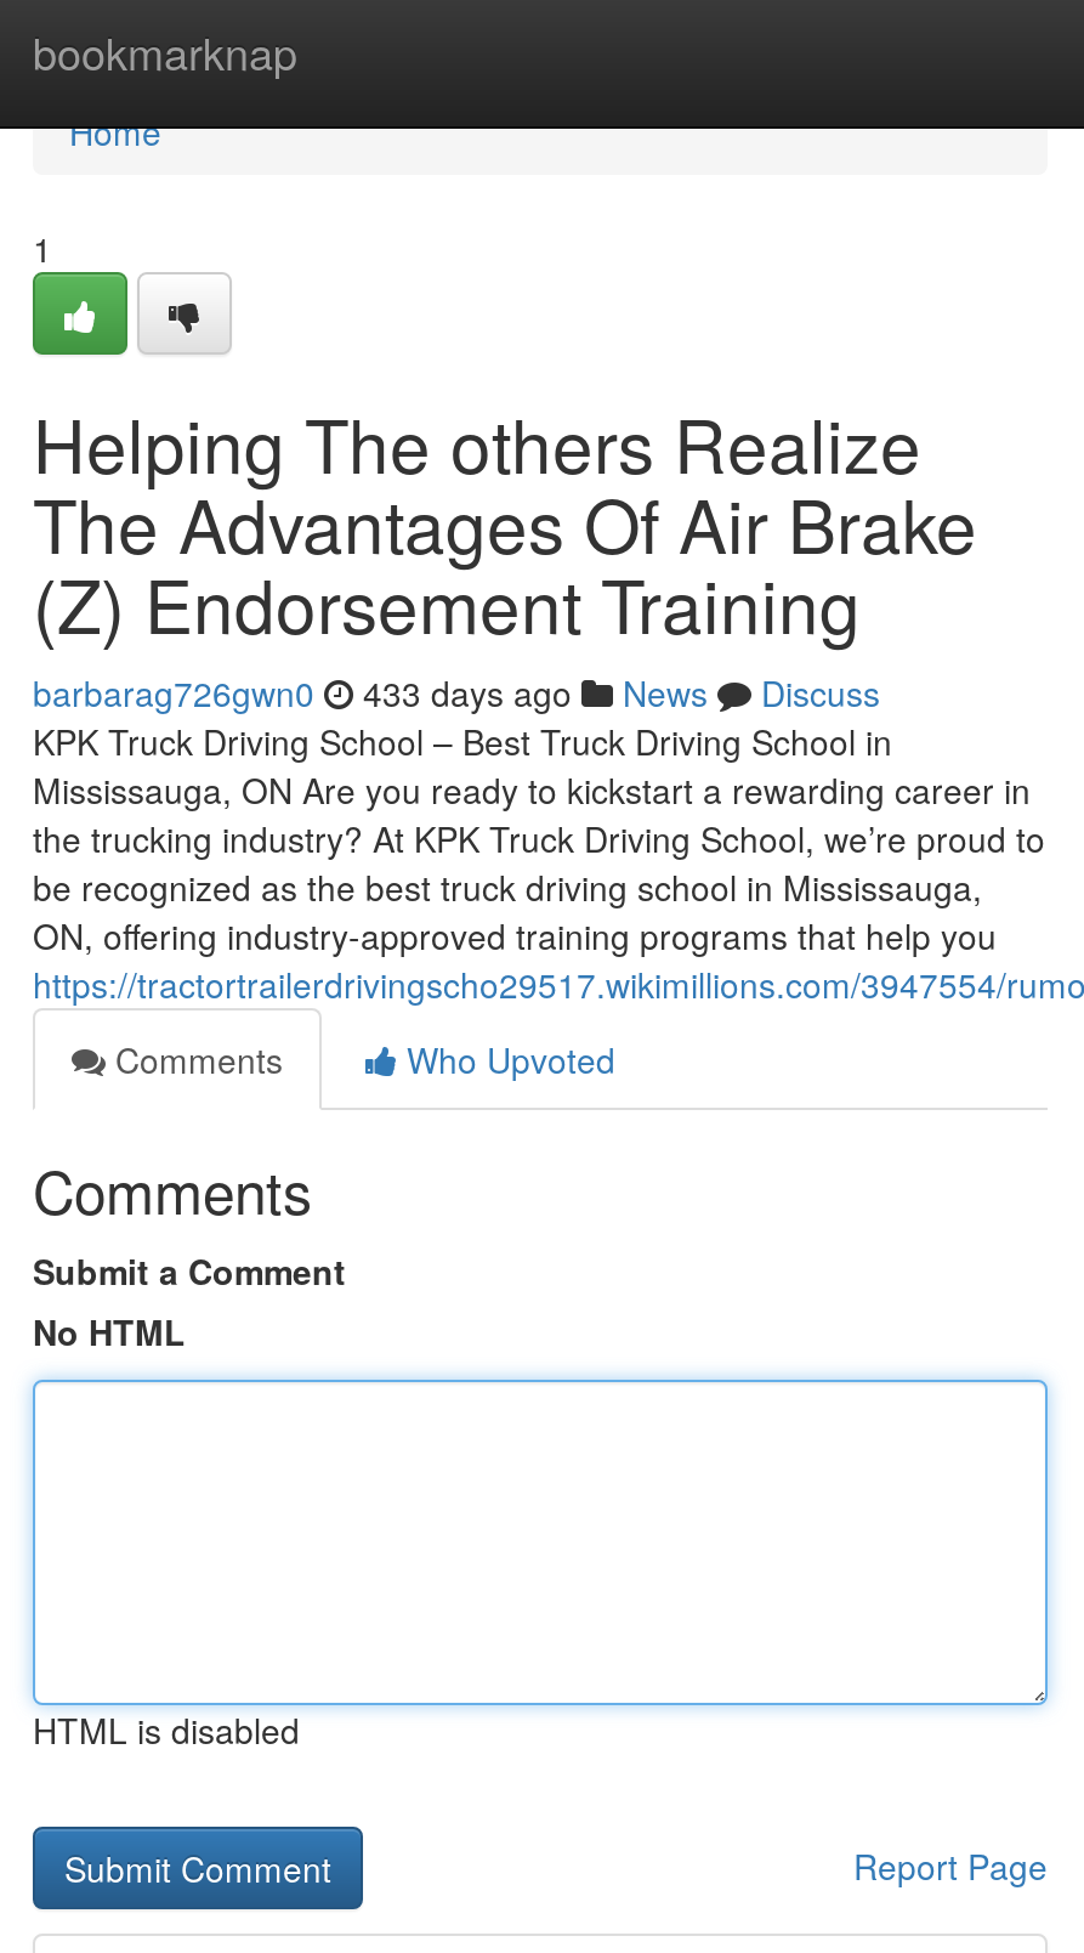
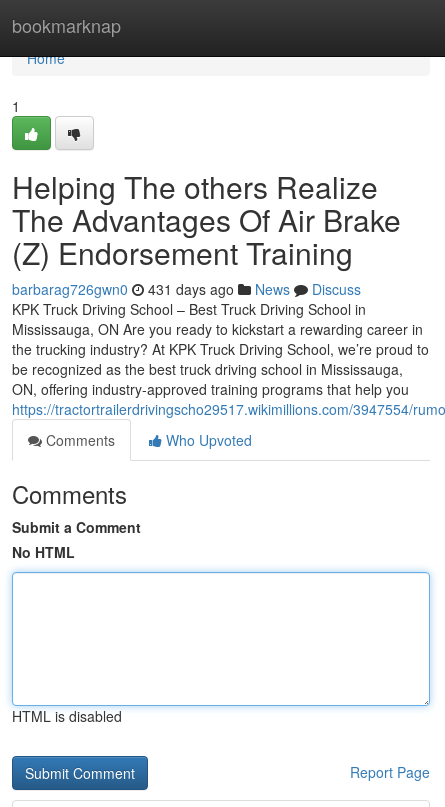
[33,668,880,717] barbarag726gwn0 433 days ago News Discuss -> [12,279,361,299] barbarag726gwn0 431 days ago News Discuss

